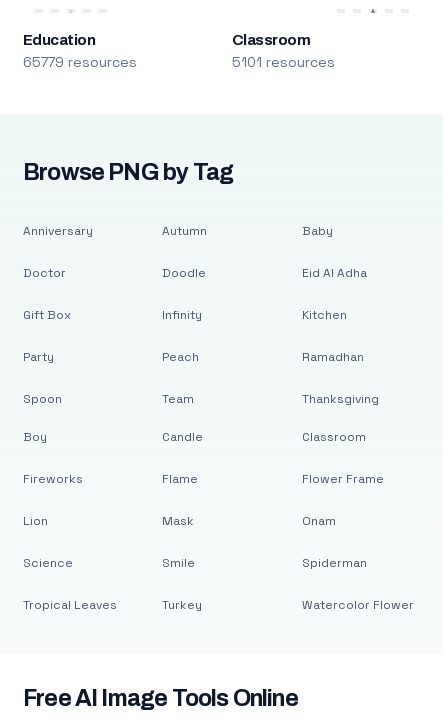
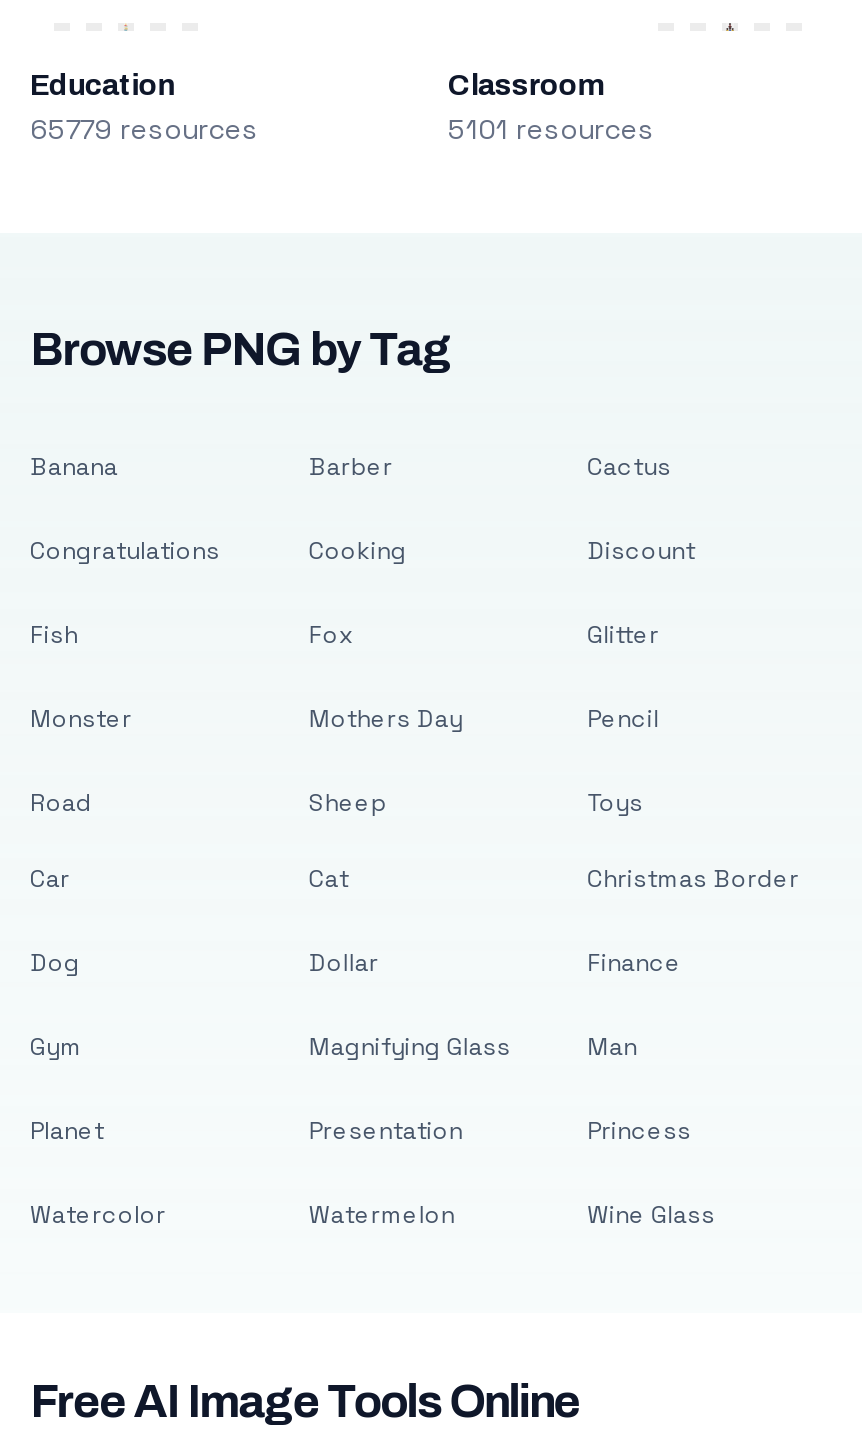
[23,223,93,239] Anniversary -> [30,451,118,483] Banana
[162,223,207,239] Autumn -> [309,451,393,483] Barber
[302,223,333,239] Baby -> [587,451,671,483] Cactus
[23,265,66,281] Doctor -> [30,535,220,567] Congratulations
[162,265,206,281] Doodle -> [309,535,407,567] Cooking
[302,265,367,281] Eid Al Adha -> [587,535,695,567] Discount
[23,307,71,323] Gift Box -> [30,619,78,651] Fish
[162,307,202,323] Infinity -> [309,619,353,651] Fox
[302,307,347,323] Kitchen -> [587,619,659,651] Glitter
[23,349,54,365] Party -> [30,703,132,735] Monster
[162,349,199,365] Peach -> [309,703,463,735] Mothers Day
[302,349,364,365] Ramadhan -> [587,703,659,735] Pencil
[23,391,62,407] Spoon -> [30,787,92,819] Road
[162,391,194,407] Team -> [309,787,387,819] Sheep
[302,391,379,407] Thanksgiving -> [587,787,643,819] Toys
[23,429,47,445] Boy -> [30,863,70,895] Car
[162,429,203,445] Candle -> [309,863,349,895] Cat
[302,429,366,445] Classroom -> [587,863,799,895] Christmas Border
[23,471,83,487] Fireworks -> [30,947,80,979] Dog
[162,471,198,487] Flame -> [309,947,379,979] Dollar
[302,471,384,487] Flower Frame -> [587,947,681,979] Finance
[23,513,48,529] Lion -> [30,1031,82,1063] Gym
[162,513,194,529] Mask -> [309,1031,511,1063] Magnifying Glass
[302,513,336,529] Onam -> [587,1031,637,1063] Man
[23,555,73,571] Science -> [30,1115,104,1147] Planet
[162,555,195,571] Smile -> [309,1115,463,1147] Presentation
[302,555,367,571] Spiderman -> [587,1115,691,1147] Princess
[23,597,117,613] Tropical Leaves -> [30,1199,166,1231] Watercolor
[162,597,202,613] Turkey -> [309,1199,455,1231] Watermelon
[302,597,414,613] Watercolor Flower -> [587,1199,715,1231] Wine Glass

